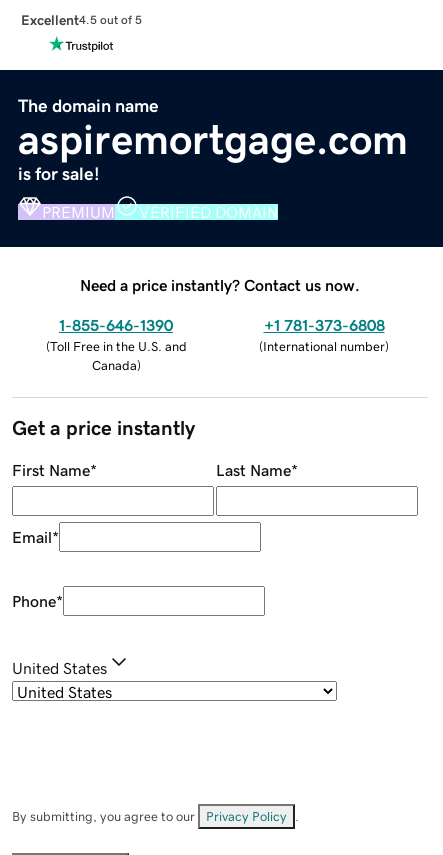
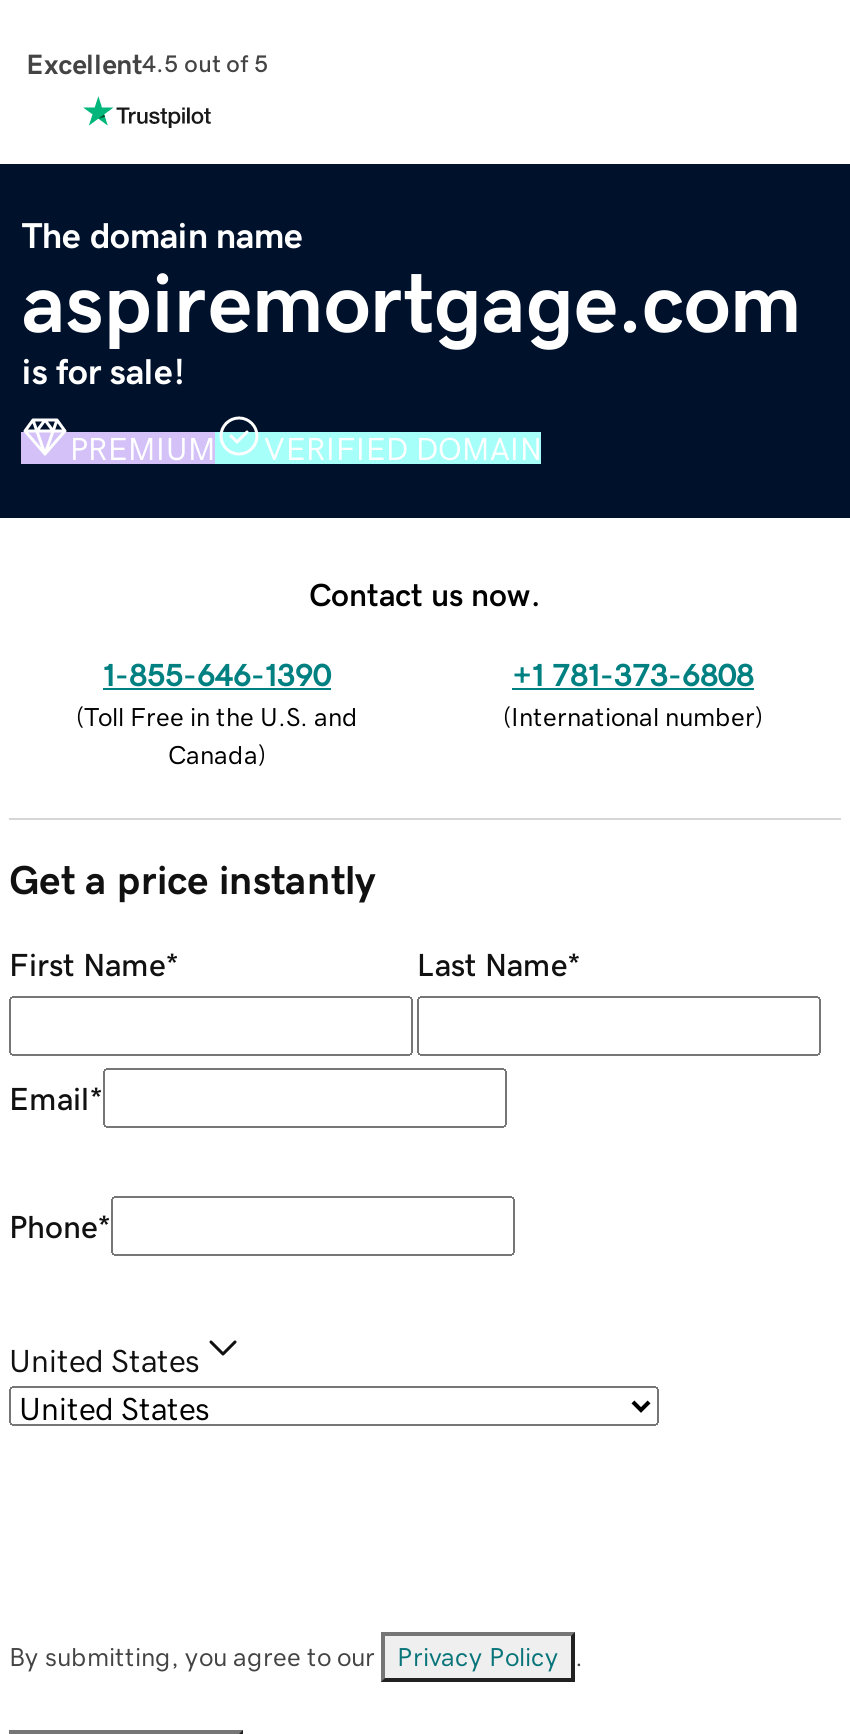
[80,277,360,293] Need a price instantly? Contact us now. -> [309,577,541,609] Contact us now.

